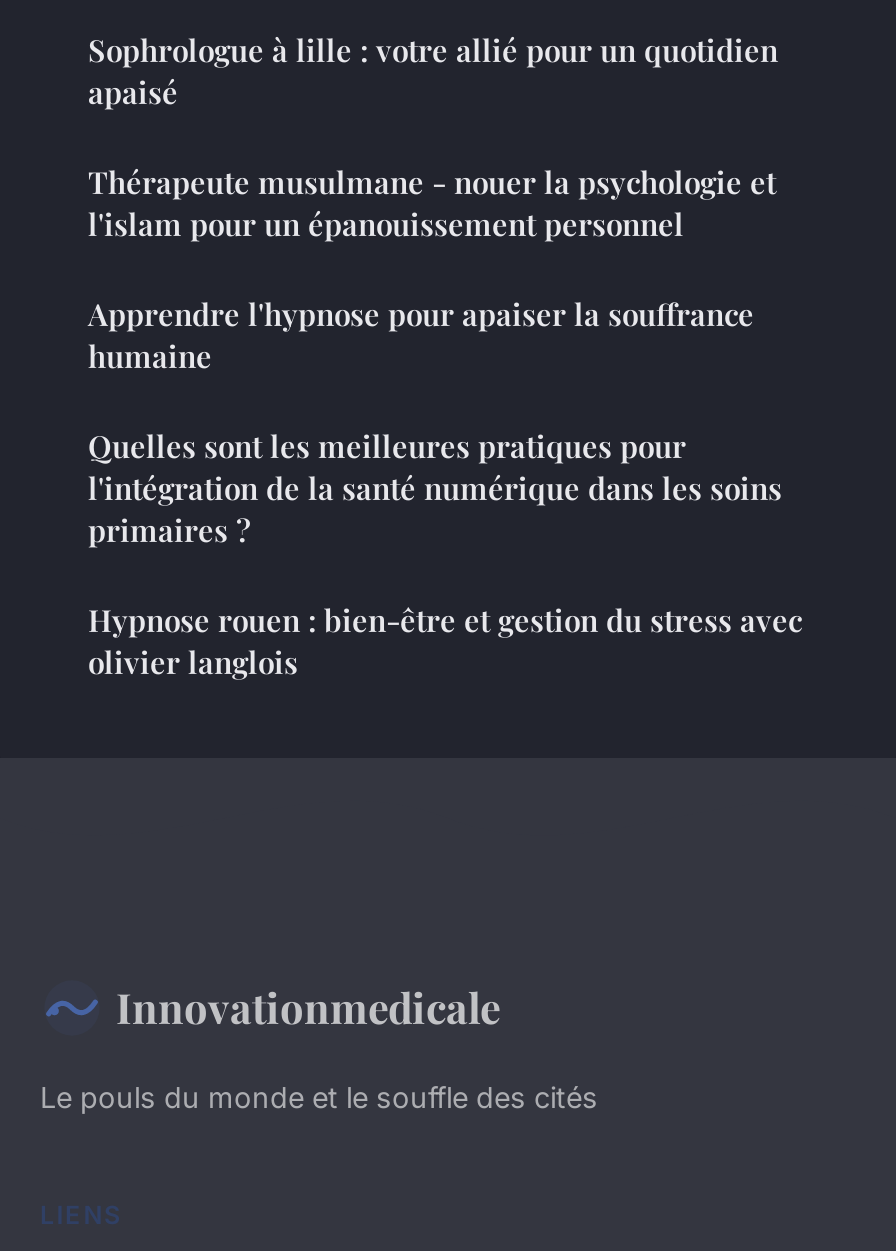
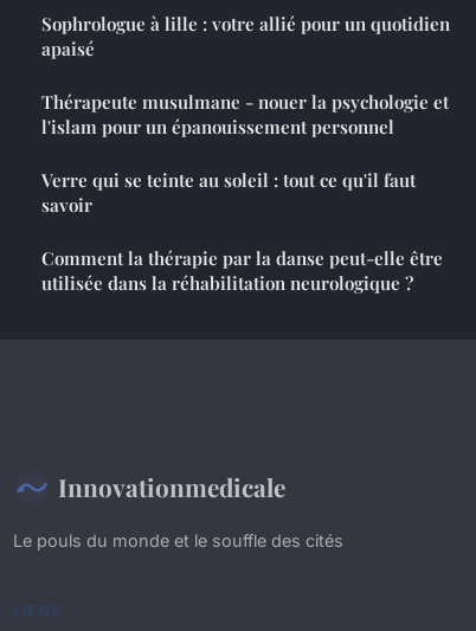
[88,294,802,682] Apprendre l'hypnose pour apaiser la souffrance | humaine | Quelles sont les meilleures pratiques pour | l'intégration de la santé numérique dans les soins | primaires ? | Hypnose rouen : bien-être et gestion du stress avec | olivier langlois -> [41,168,443,295] Verre qui se teinte au soleil : tout ce qu'il faut | savoir | Comment la thérapie par la danse peut-elle être | utilisée dans la réhabilitation neurologique ?

